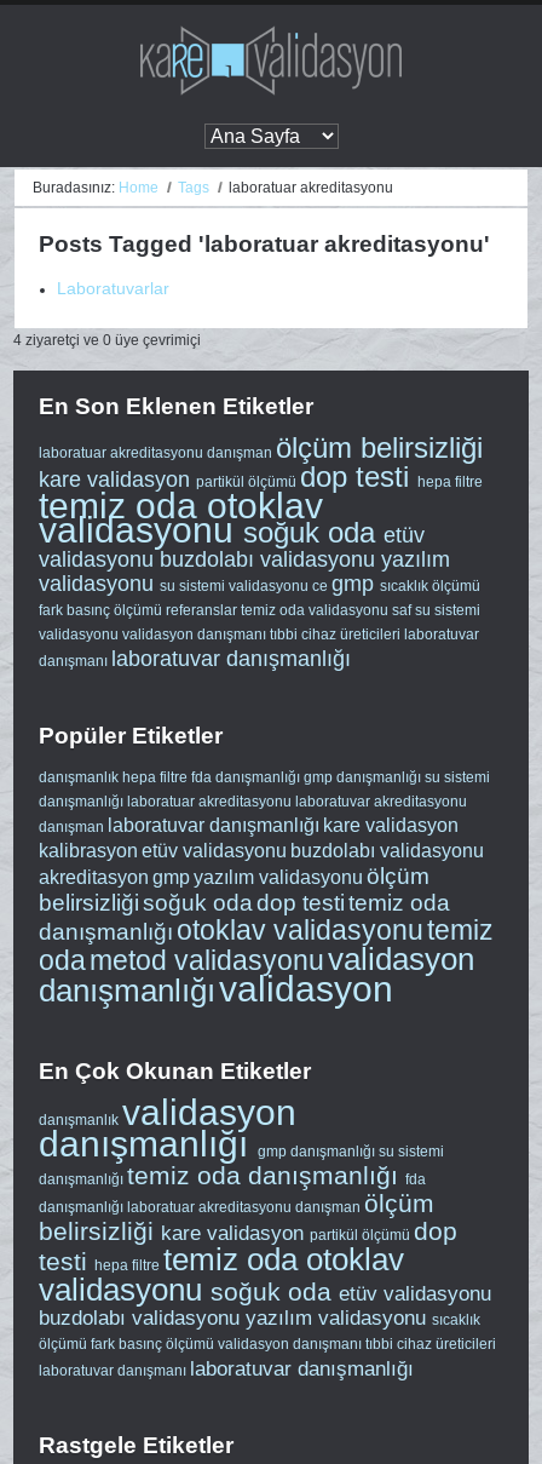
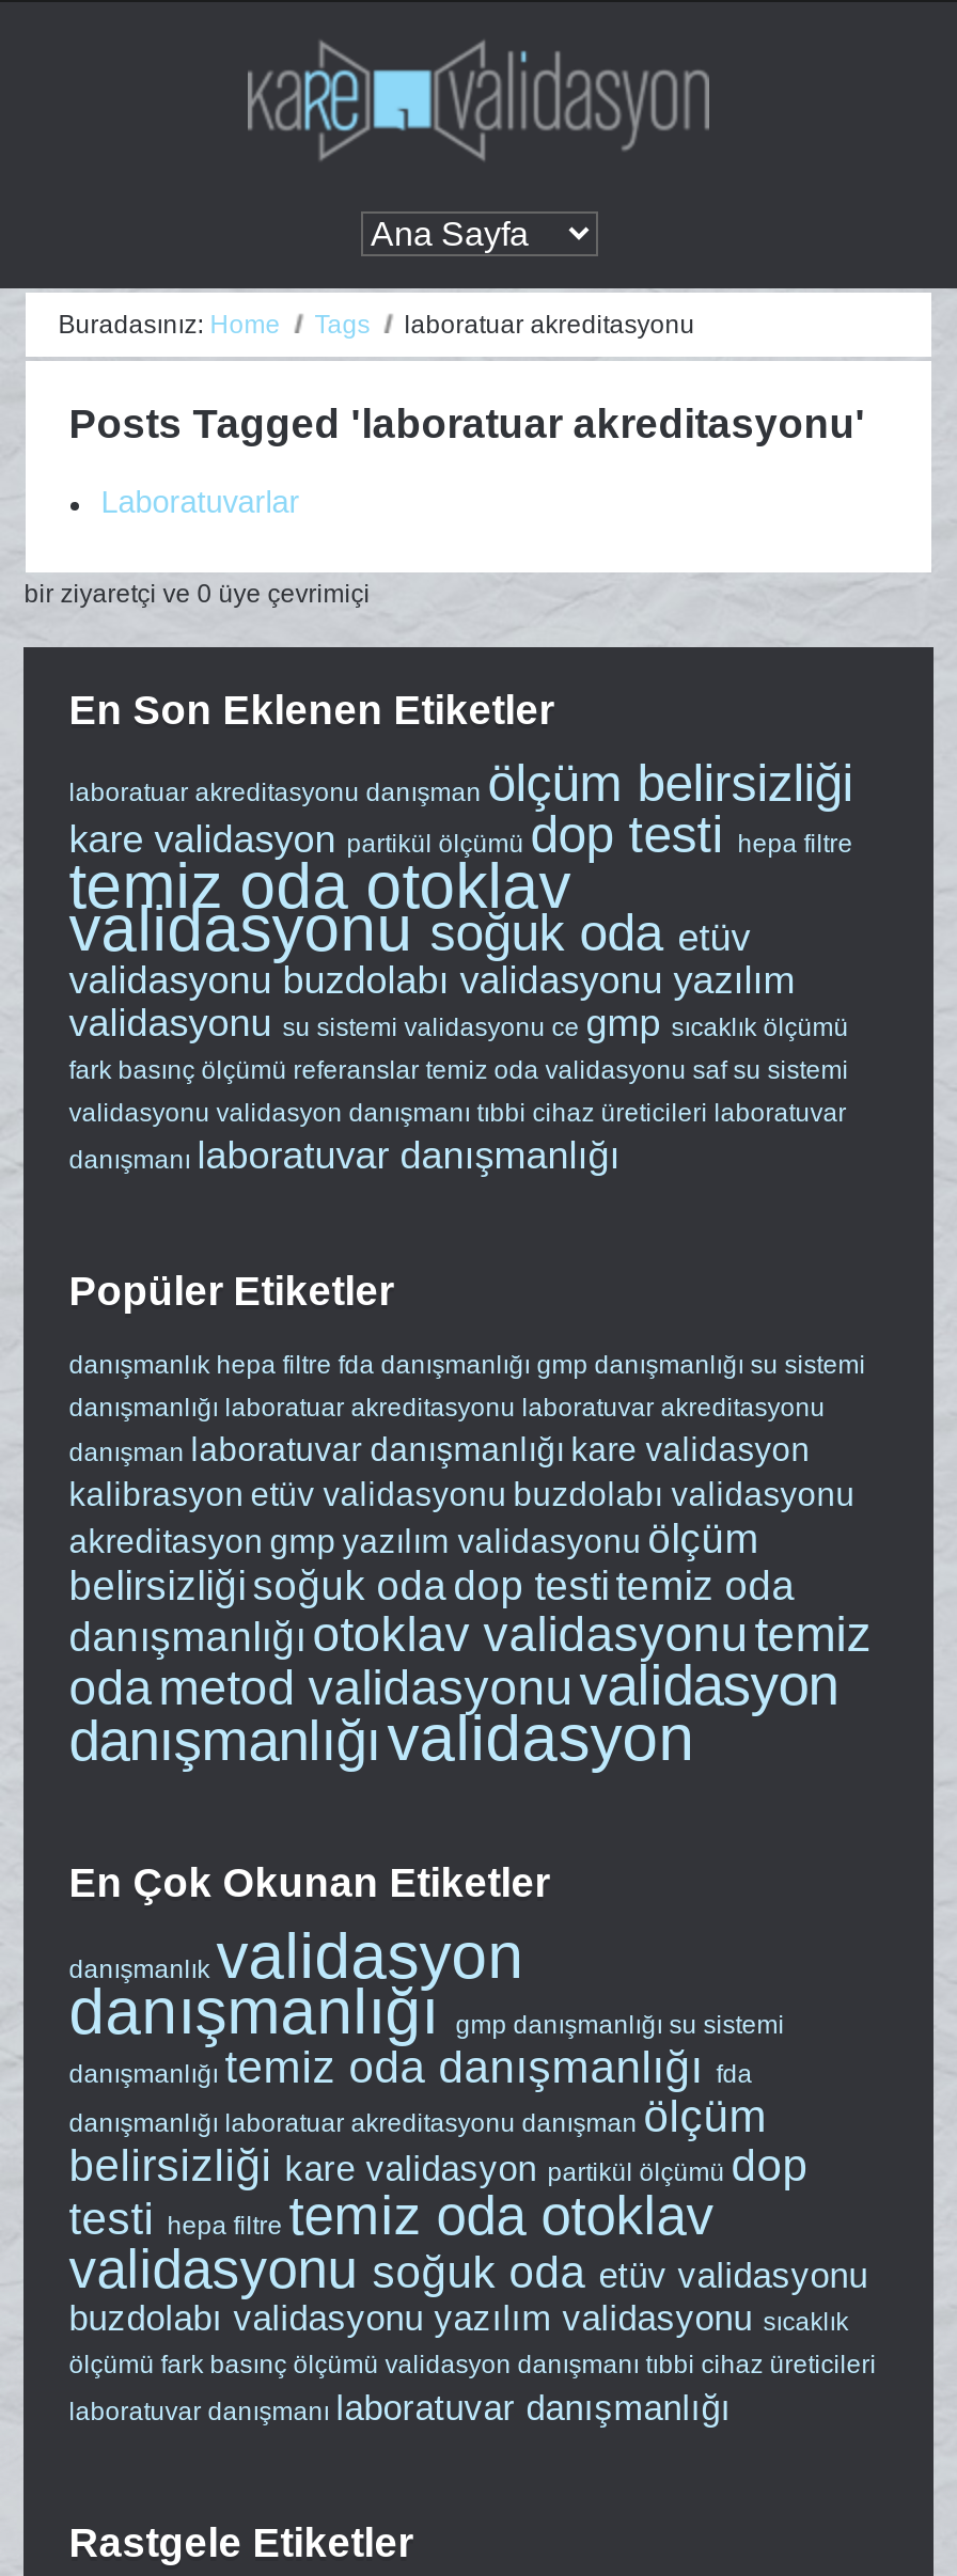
[14,332,201,349] 4 ziyaretçi ve 0 üye çevrimiçi -> [24,579,370,609] bir ziyaretçi ve 0 üye çevrimiçi

